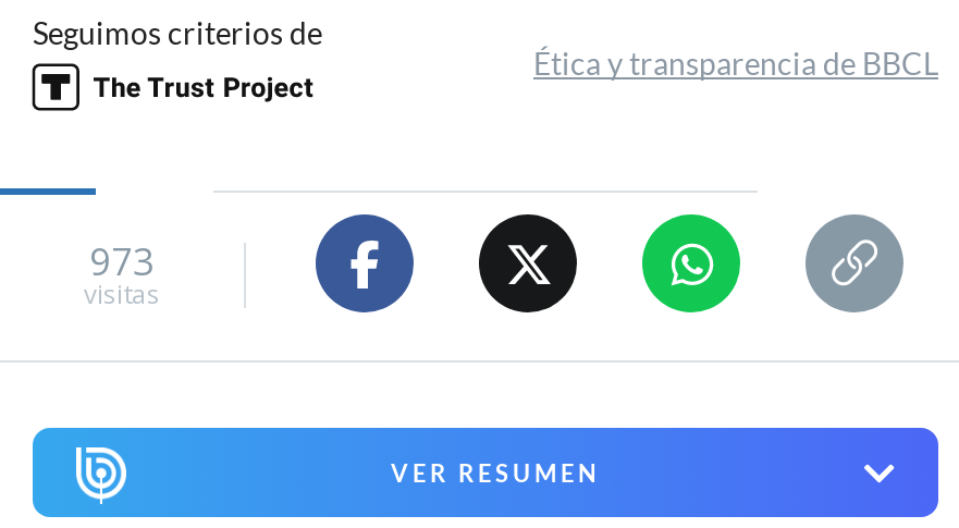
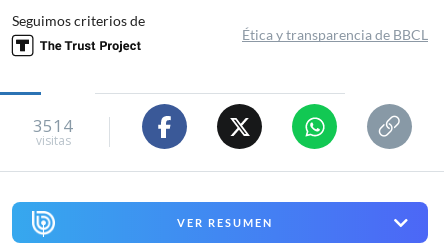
[89,236,155,286] 973 -> [33,114,73,137] 3514

